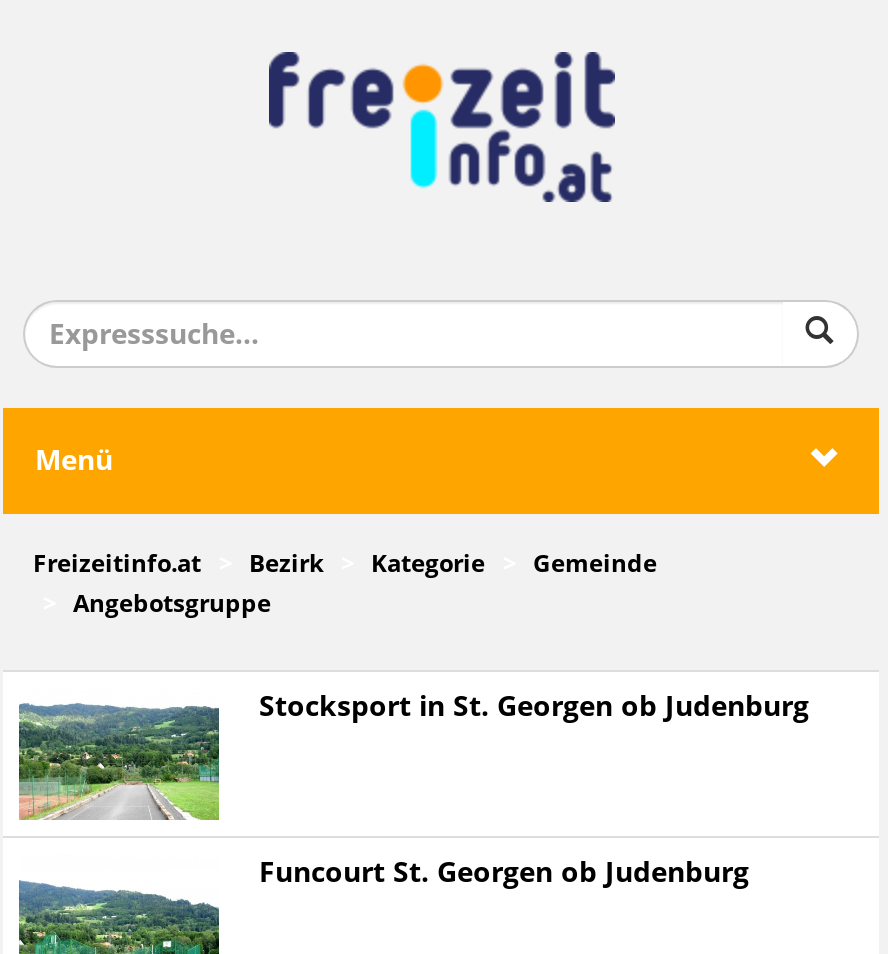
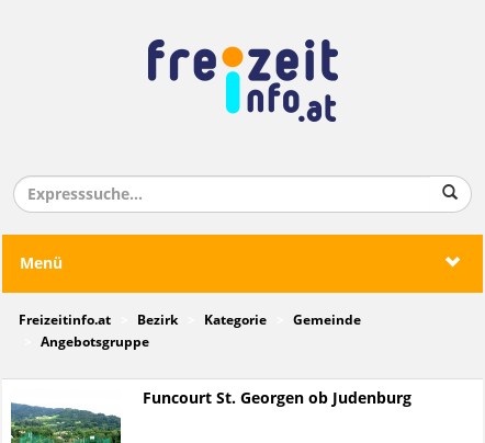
[17,690,809,822] [image] | Stocksport in St. Georgen ob Judenburg -> none

